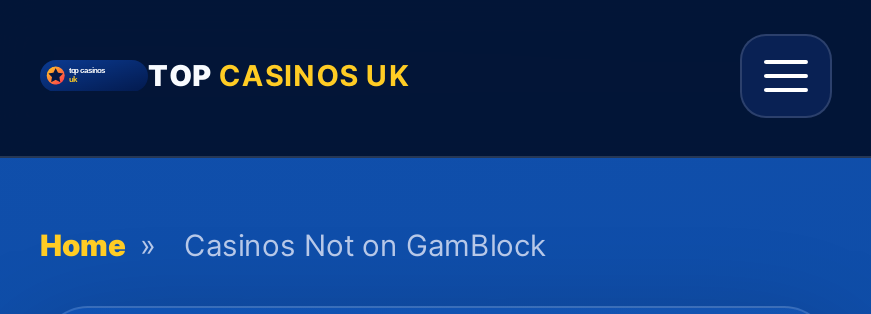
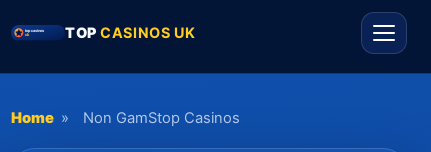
[184,228,546,264] Casinos Not on GamBlock -> [83,109,240,127] Non GamStop Casinos

